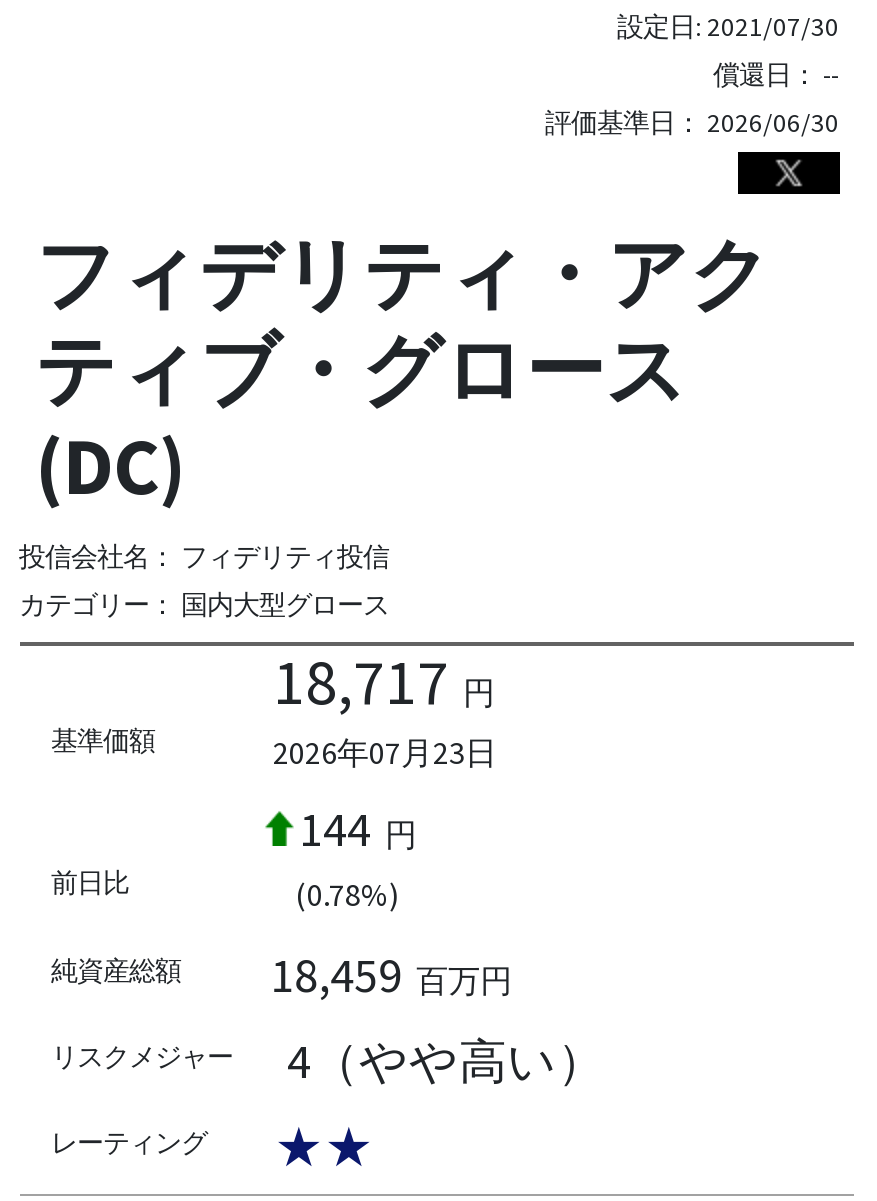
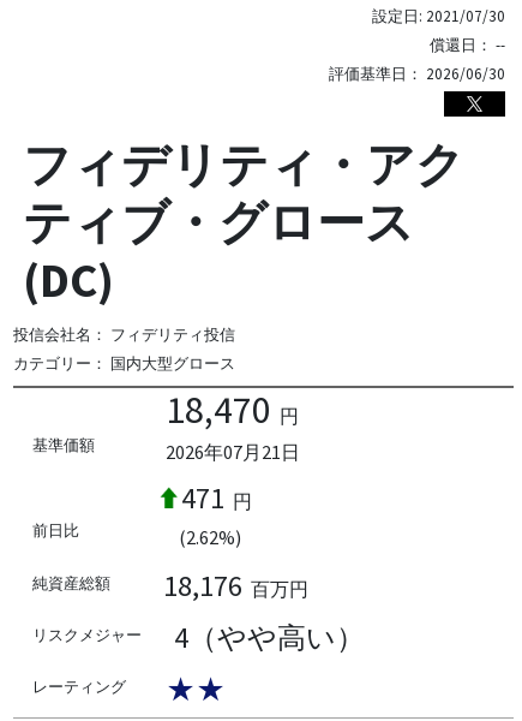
[273,641,495,721] 18,717 円 -> [165,385,298,433] 18,470 円
[273,731,497,771] 2026年07月23日 -> [165,439,299,463] 2026年07月21日
[299,797,417,859] 144 円 -> [181,479,251,516] 471 円
[295,873,399,913] (0.78%) -> [178,525,241,549] (2.62%)
[270,944,512,1006] 18,459 百万円 -> [163,567,309,604] 18,176 百万円

